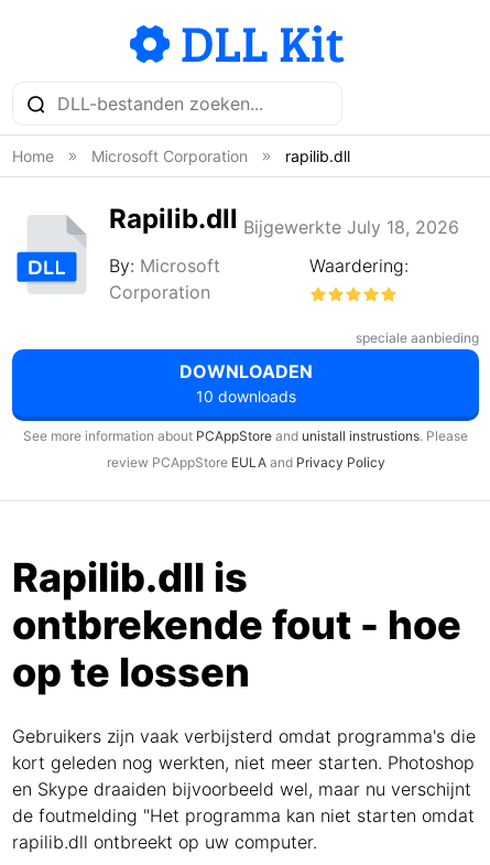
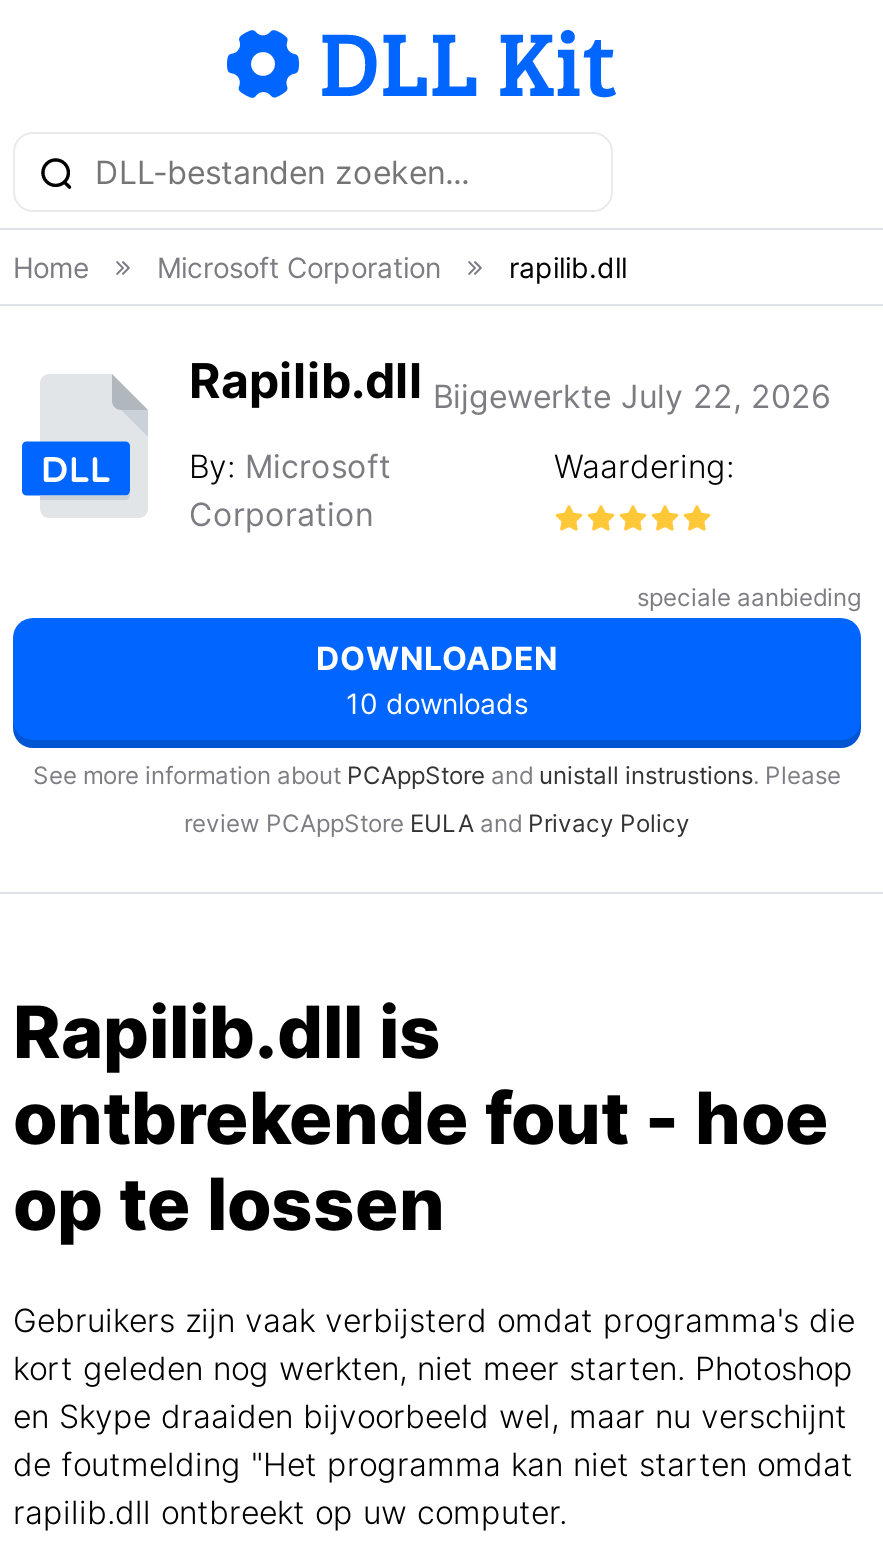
[109,203,459,238] Rapilib.dll Bijgewerkte July 18, 2026 -> [189,352,831,416] Rapilib.dll Bijgewerkte July 22, 2026

